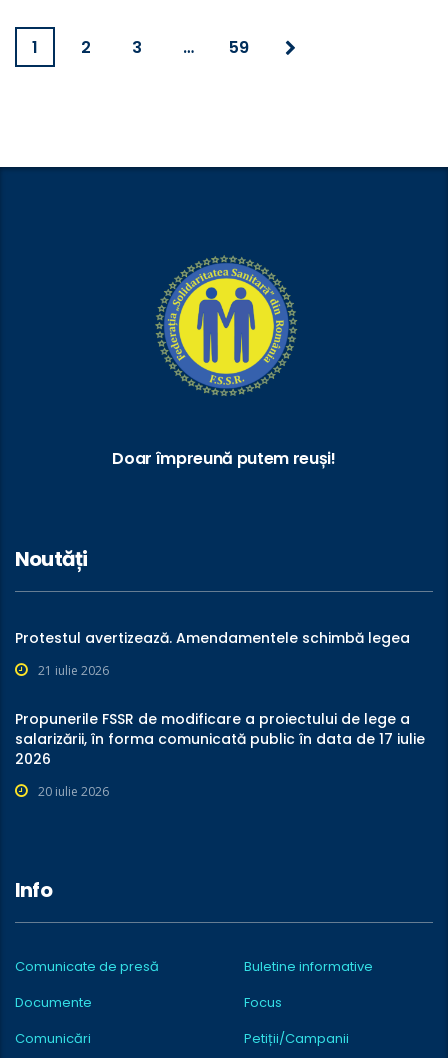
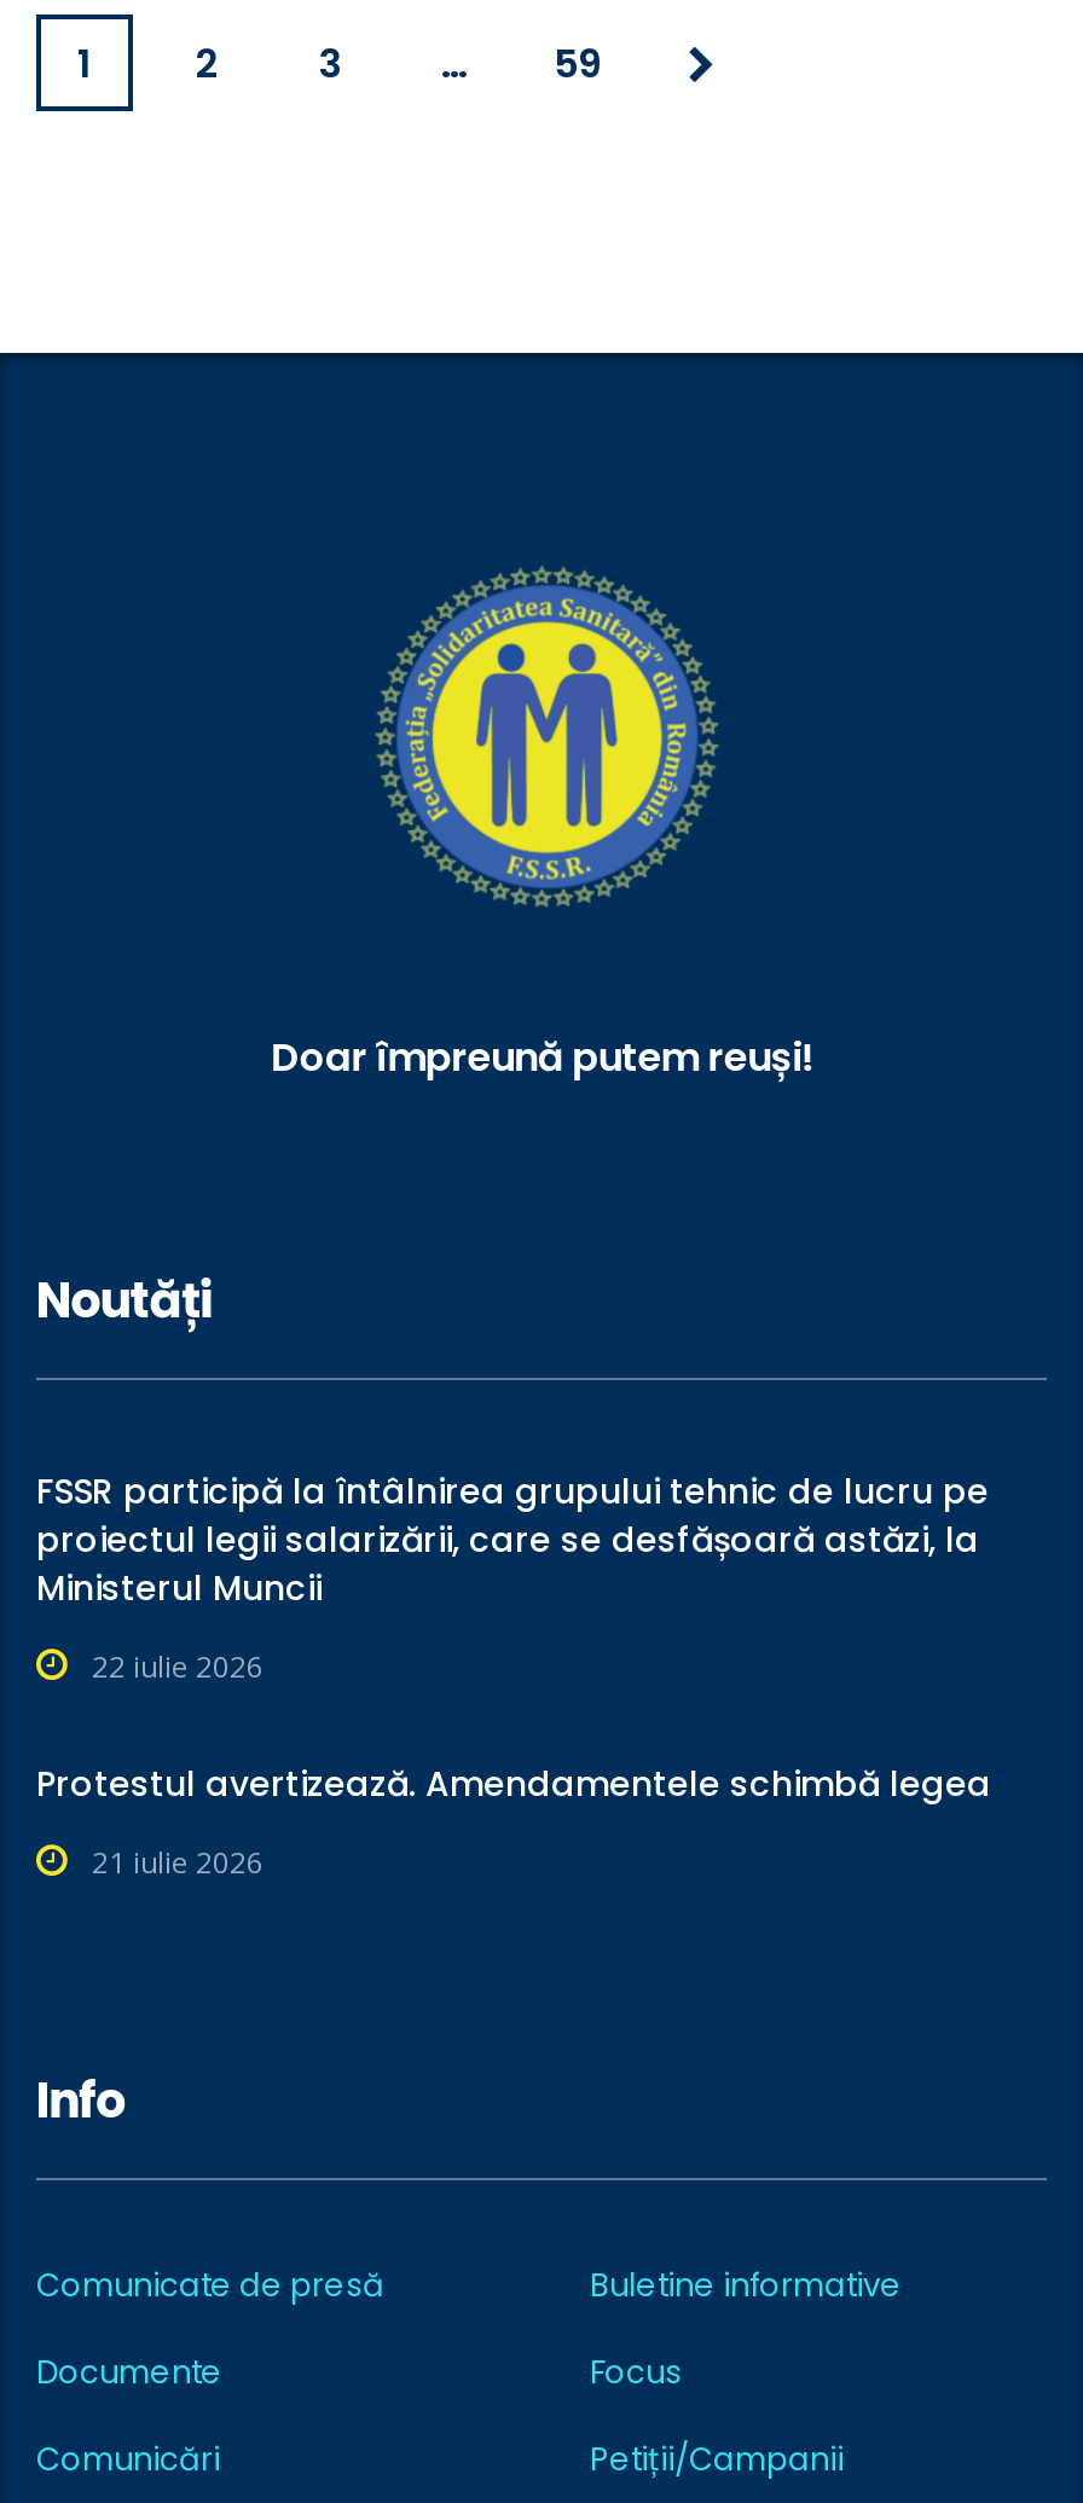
none -> [36,1467,989,1687] FSSR participă la întâlnirea grupului tehnic de lucru pe | proiectul legii salarizării, care se desfășoară astăzi, la | Ministerul Muncii | 22 iulie 2026
moved [15,628,410,679] -> [36,1760,991,1883]: Protestul avertizează. Amendamentele schimbă legea | 21 iulie 2026
[15,709,425,800] Propunerile FSSR de modificare a proiectului de lege a | salarizării, în forma comunicată public în data de 17 iulie | 2026 | 20 iulie 2026 -> none

